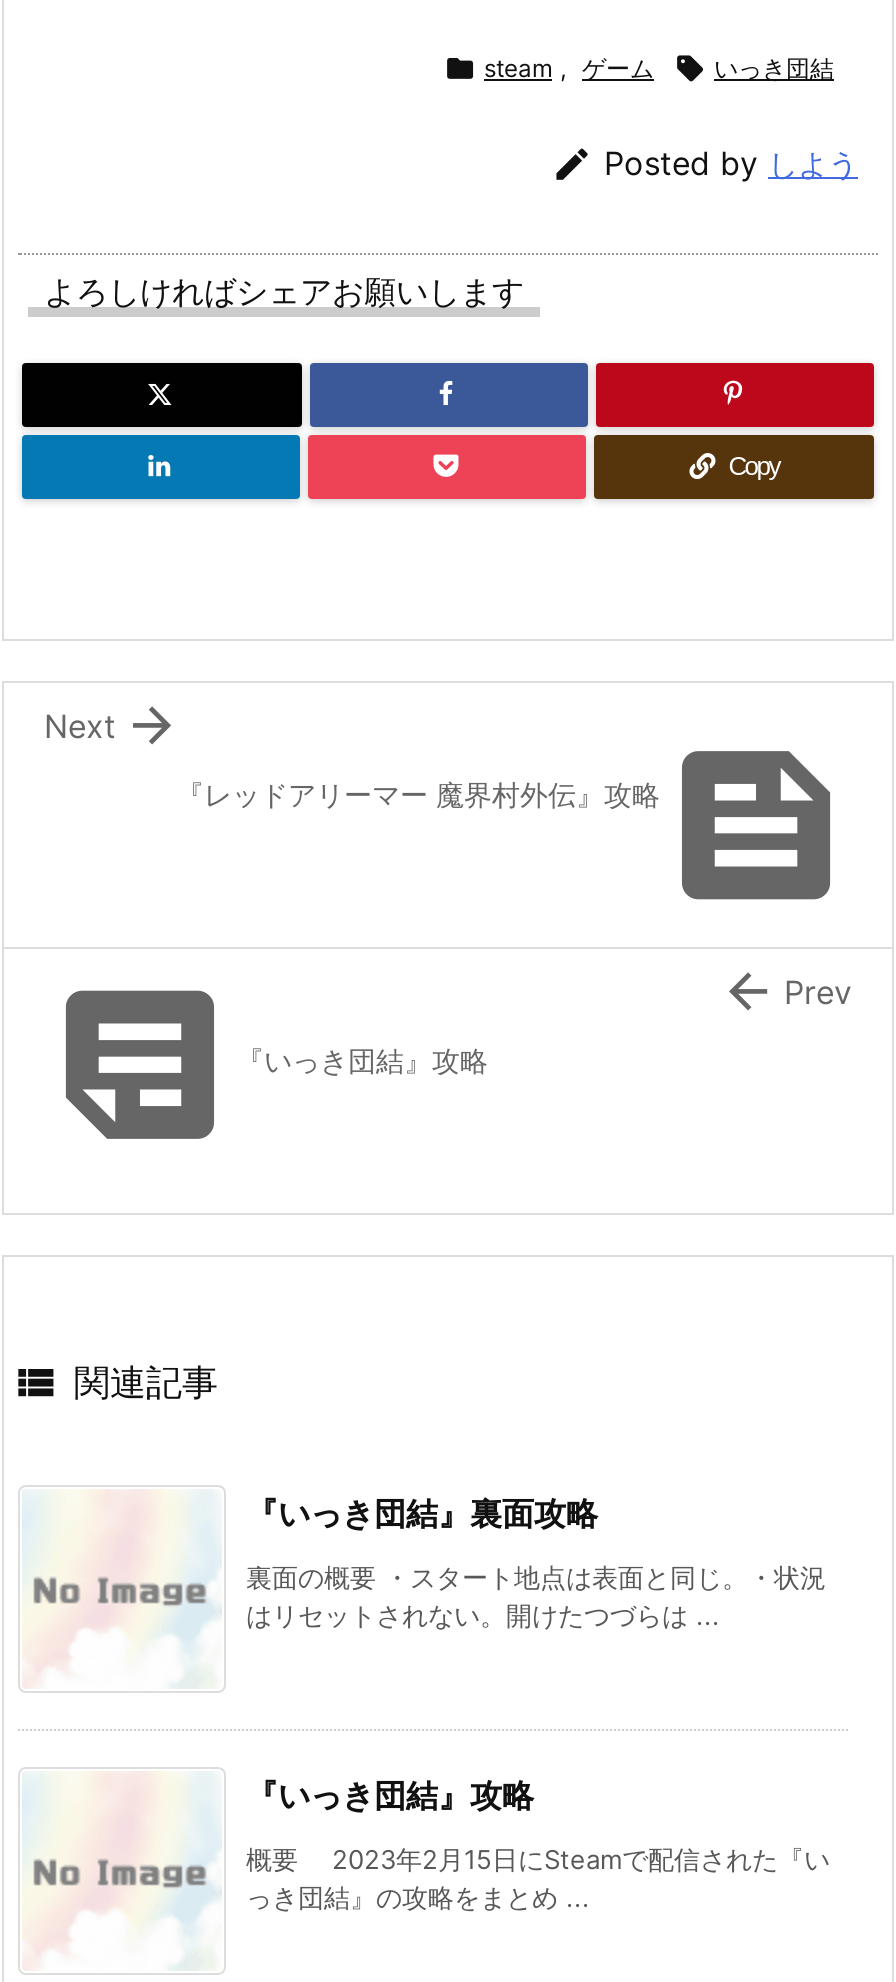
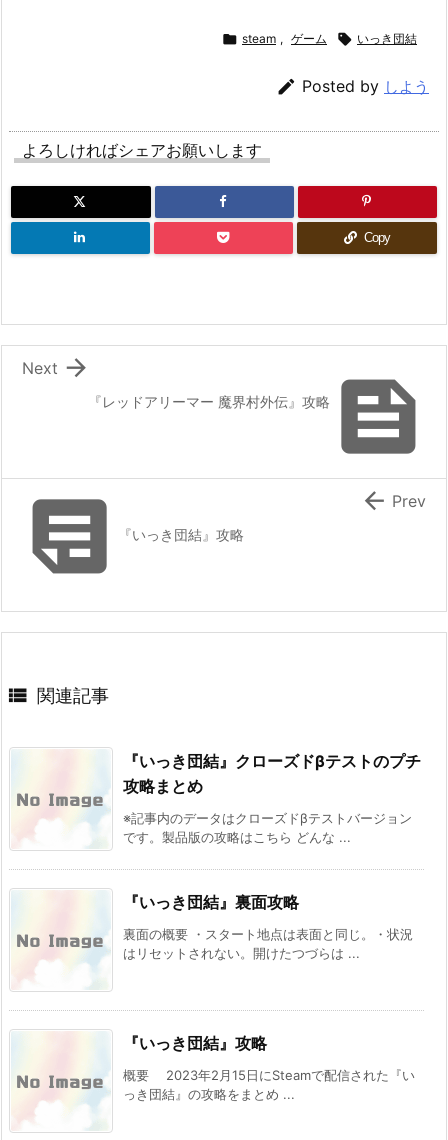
none -> [123,751,421,845] 『いっき団結』クローズドβテストのプチ | 攻略まとめ | ※記事内のデータはクローズドβテストバージョン | です。製品版の攻略はこちら どんな ...

